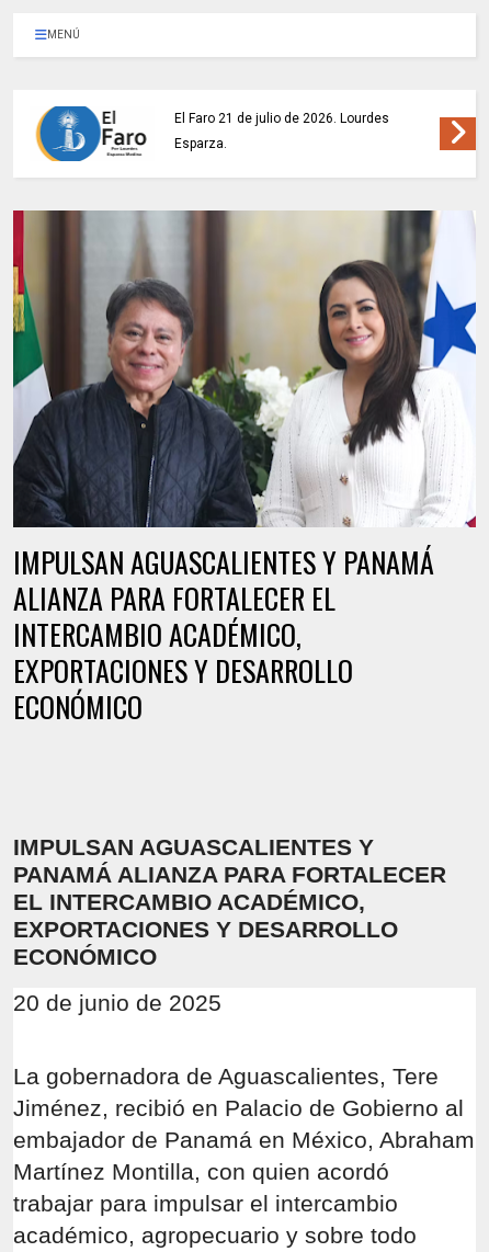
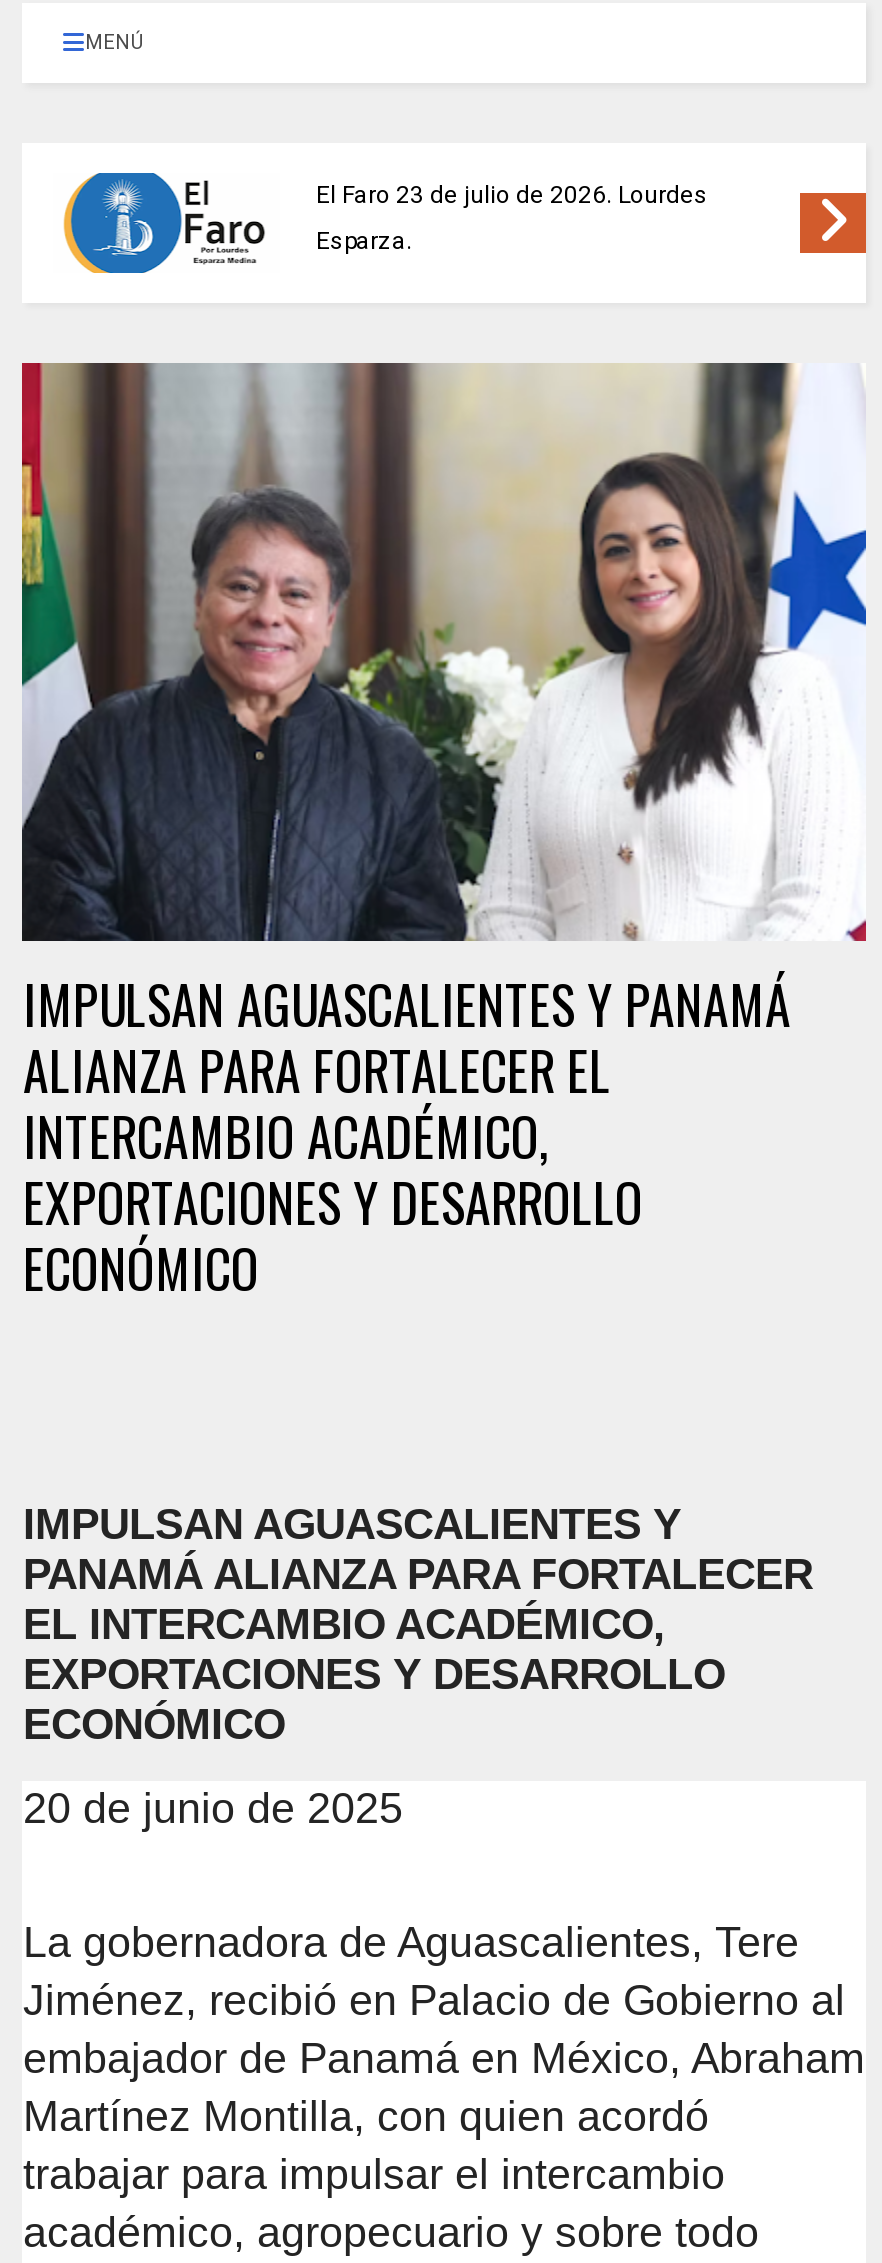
[174,110,389,126] El Faro 21 de julio de 2026. Lourdes -> [316,180,708,208] El Faro 23 de julio de 2026. Lourdes

